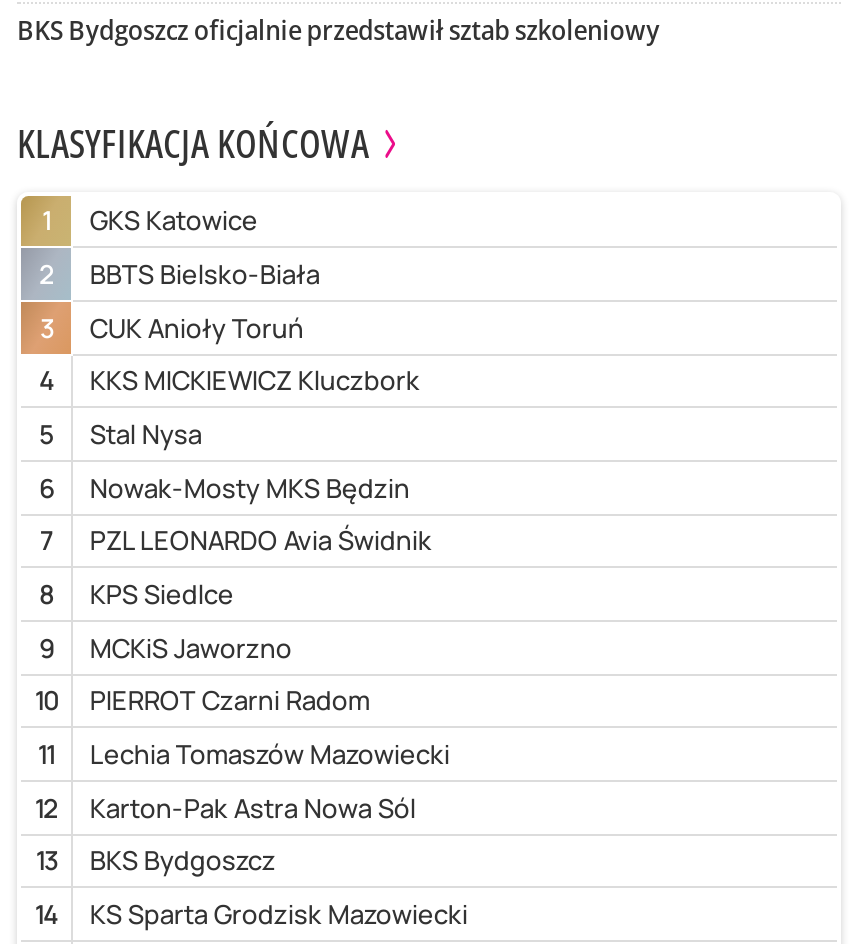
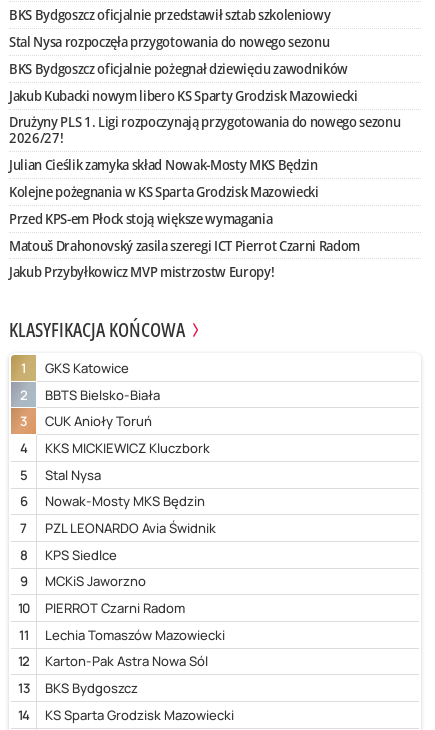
none -> [9,32,400,281] Stal Nysa rozpoczęła przygotowania do nowego sezonu | BKS Bydgoszcz oficjalnie pożegnał dziewięciu zawodników | Jakub Kubacki nowym libero KS Sparty Grodzisk Mazowiecki | Drużyny PLS 1. Ligi rozpoczynają przygotowania do nowego sezonu | 2026/27! | Julian Cieślik zamyka skład Nowak-Mosty MKS Będzin | Kolejne pożegnania w KS Sparta Grodzisk Mazowiecki | Przed KPS-em Płock stoją większe wymagania | Matouš Drahonovský zasila szeregi ICT Pierrot Czarni Radom | Jakub Przybyłkowicz MVP mistrzostw Europy!

